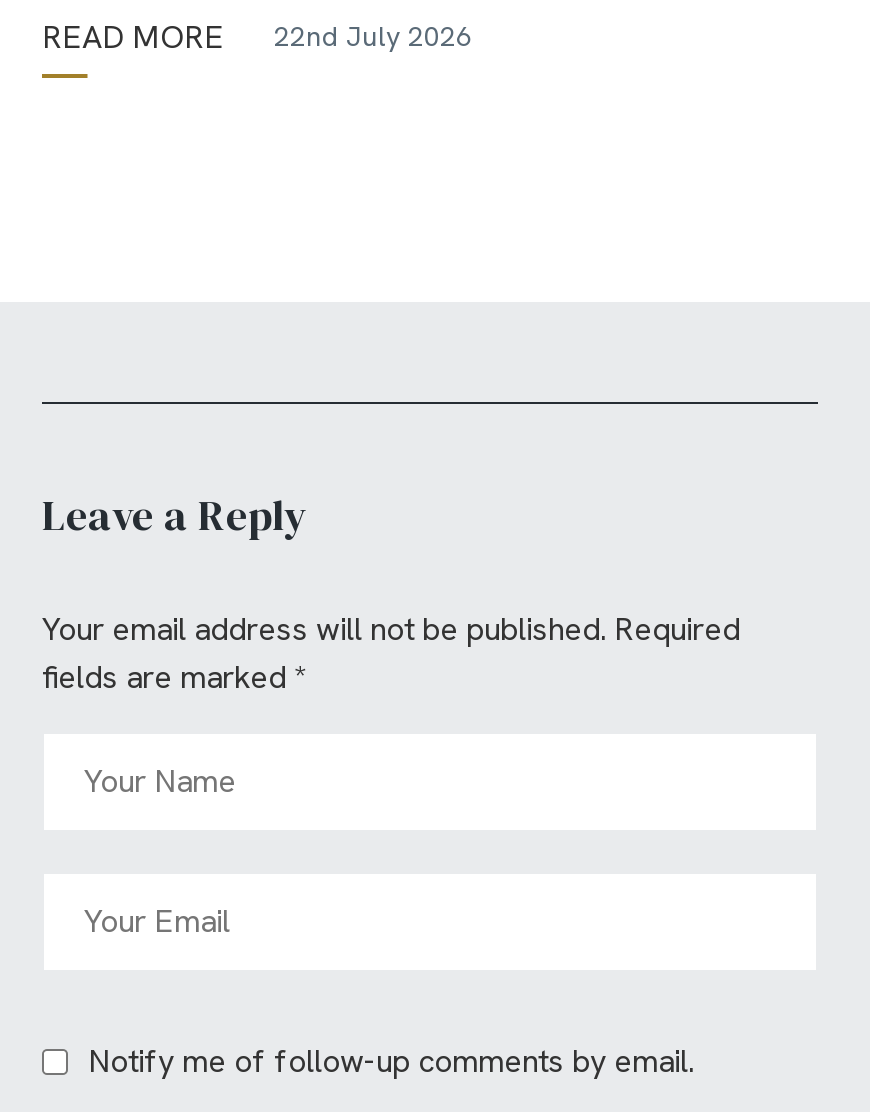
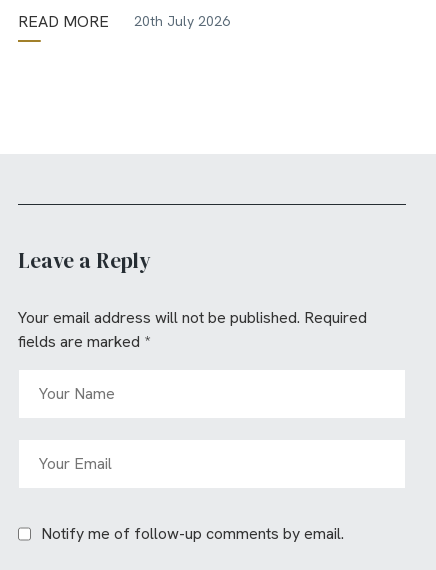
[42,15,472,57] READ MORE 22nd July 2026 -> [18,11,230,32] READ MORE 20th July 2026

